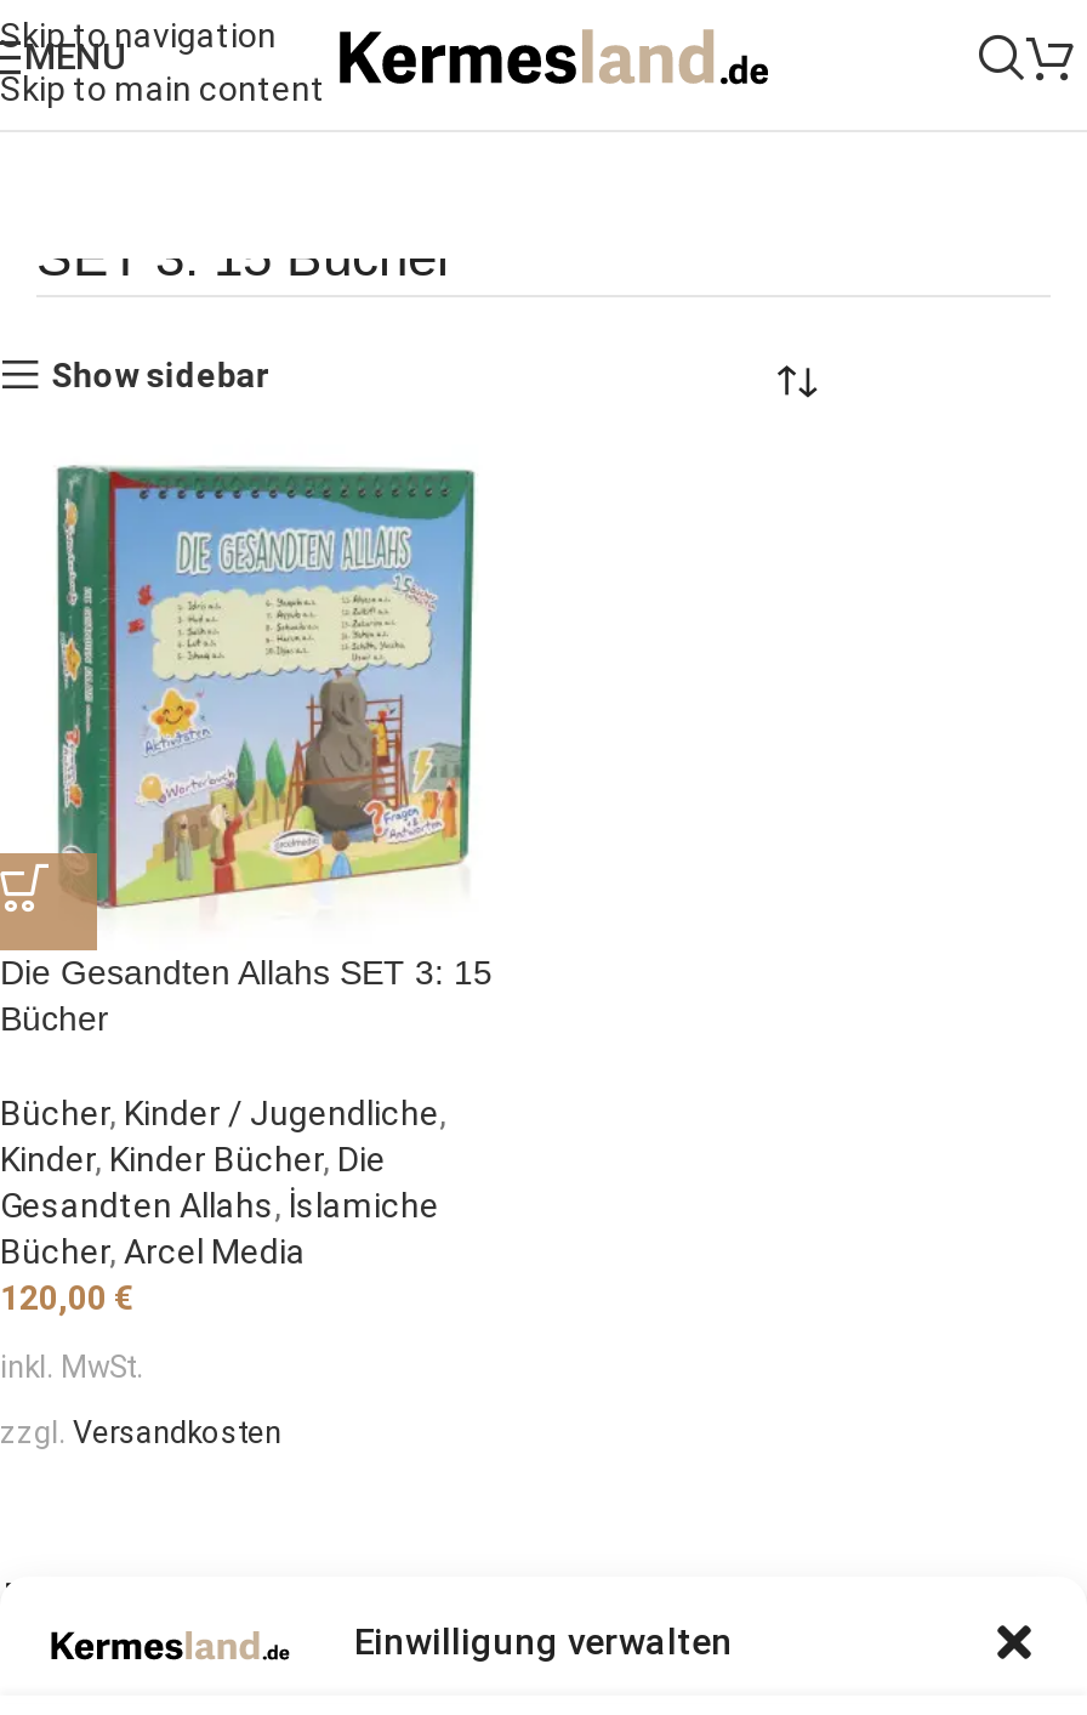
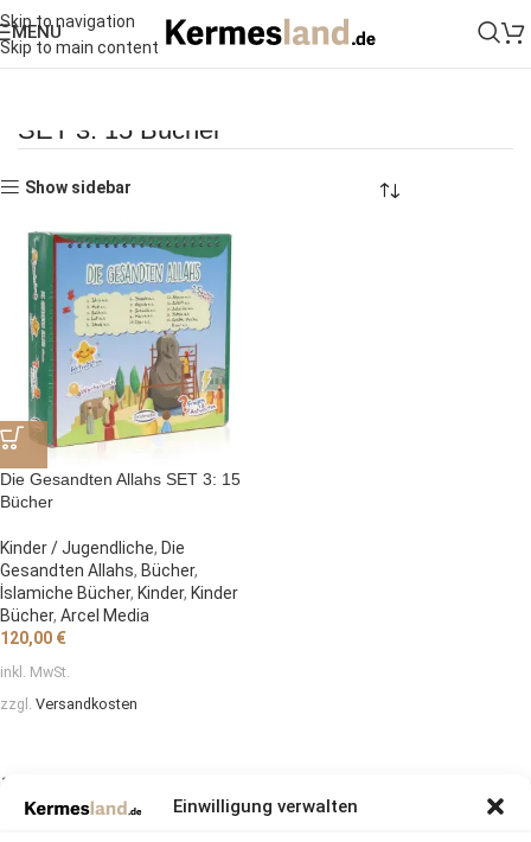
[0,1094,446,1225] Bücher, Kinder / Jugendliche, | Kinder, Kinder Bücher, Die | Gesandten Allahs, İslamiche -> [0,538,238,602] Kinder / Jugendliche, Die | Gesandten Allahs, Bücher, | İslamiche Bücher, Kinder, Kinder

